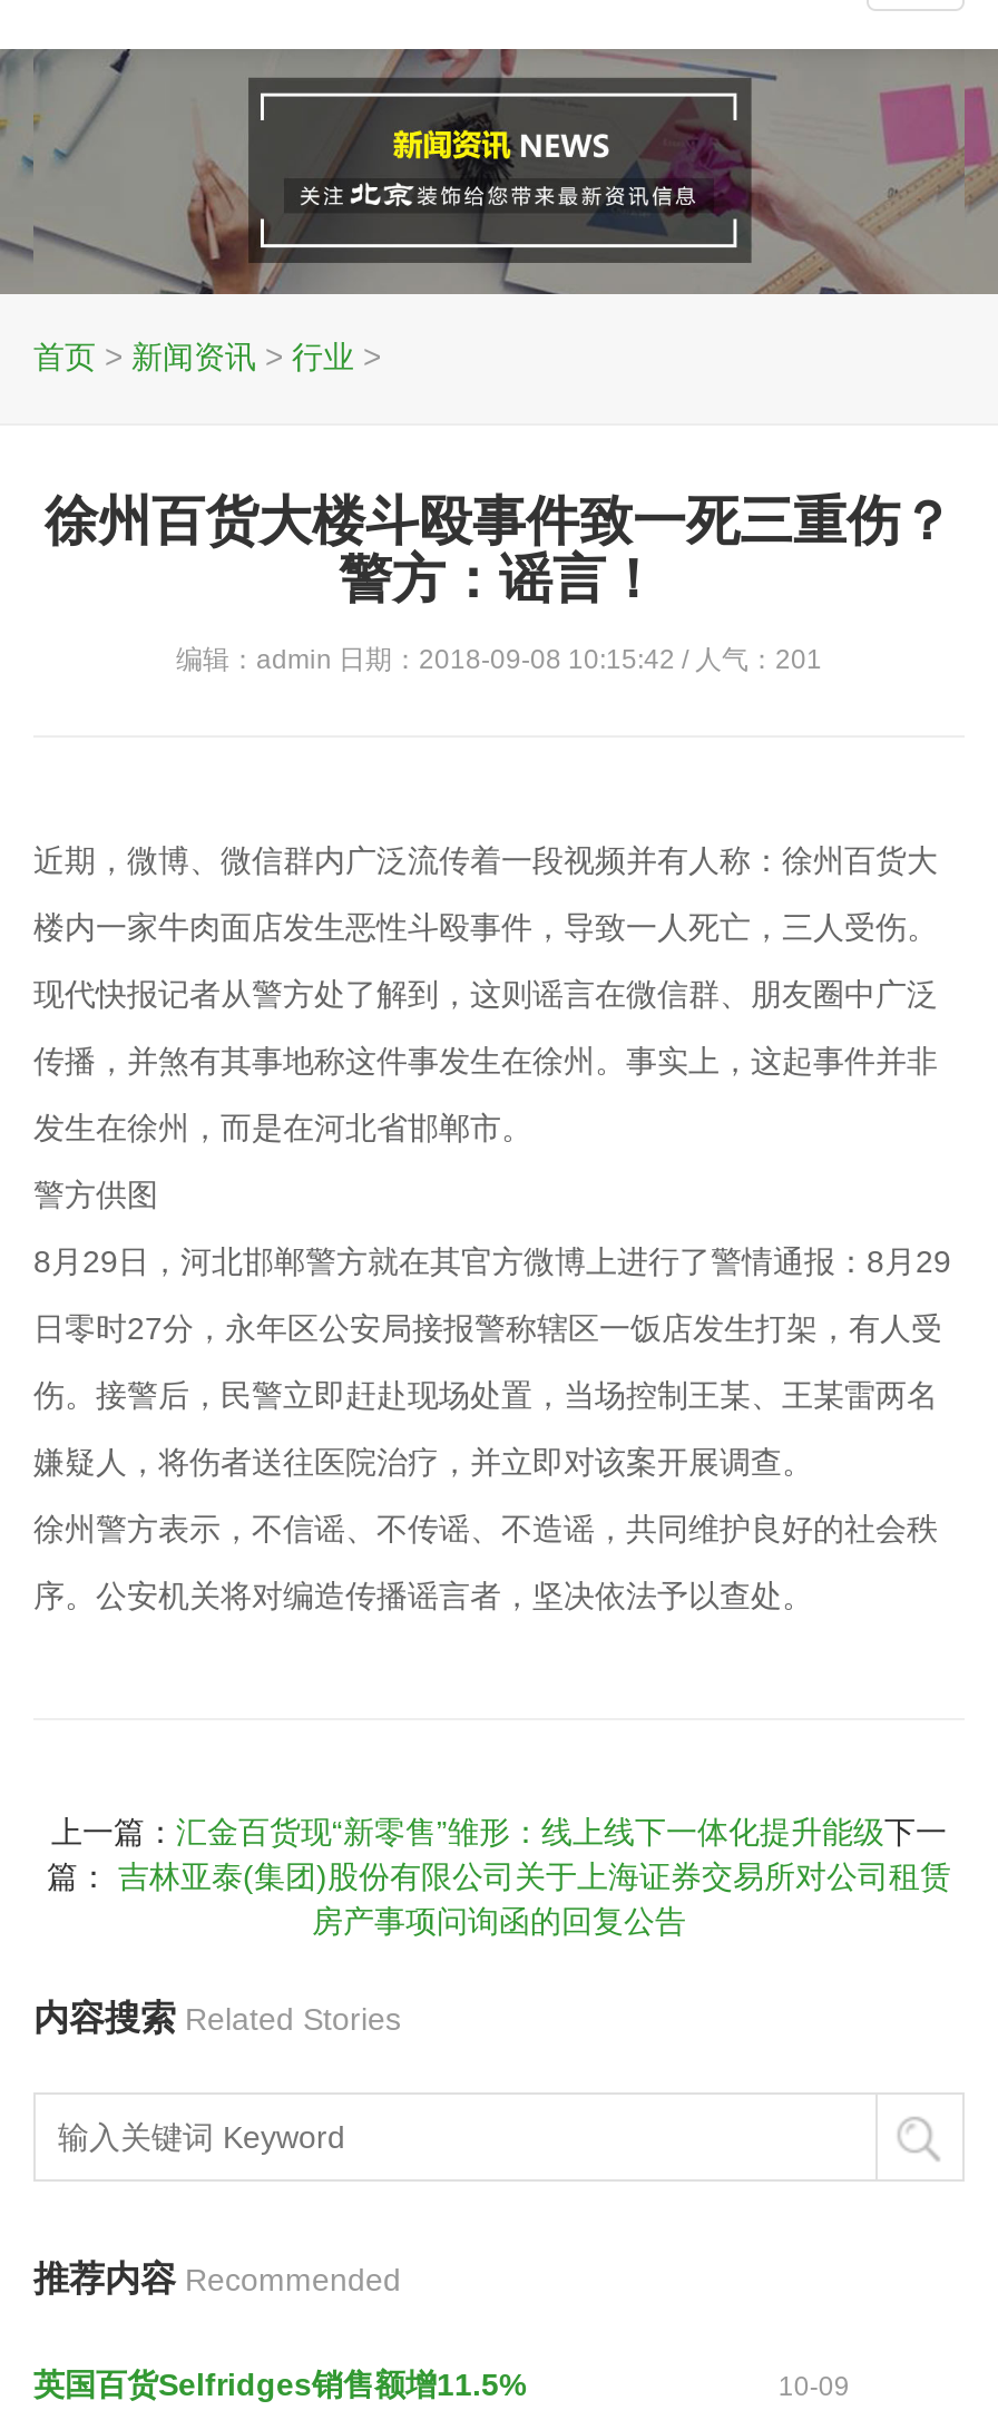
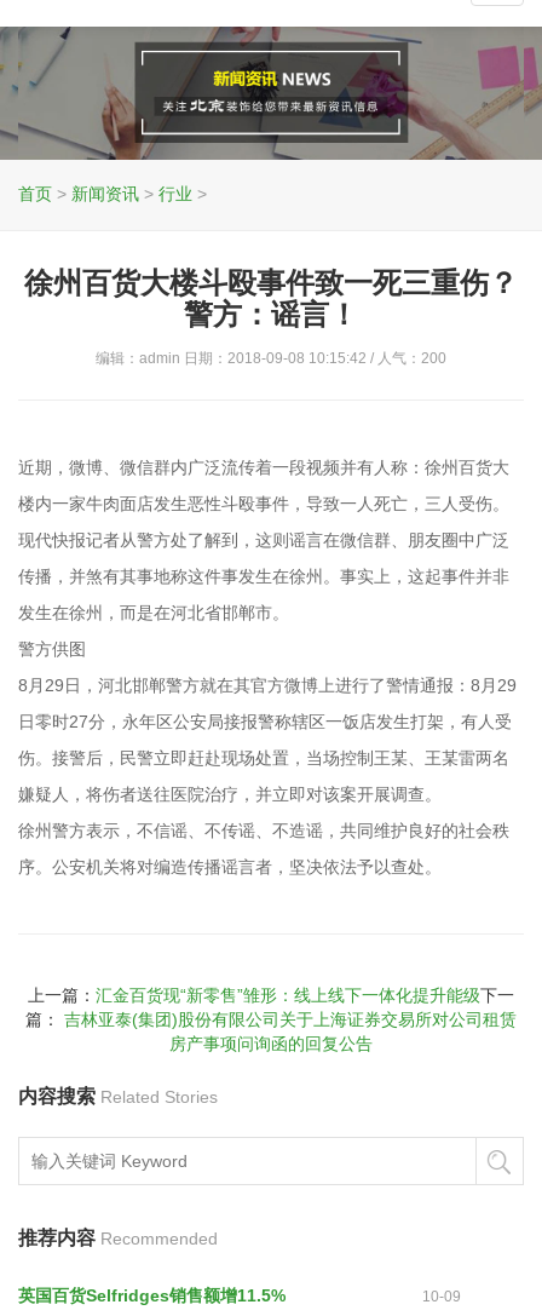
[176,644,822,675] 编辑：admin 日期：2018-09-08 10:15:42 / 人气：201 -> [96,350,446,367] 编辑：admin 日期：2018-09-08 10:15:42 / 人气：200

